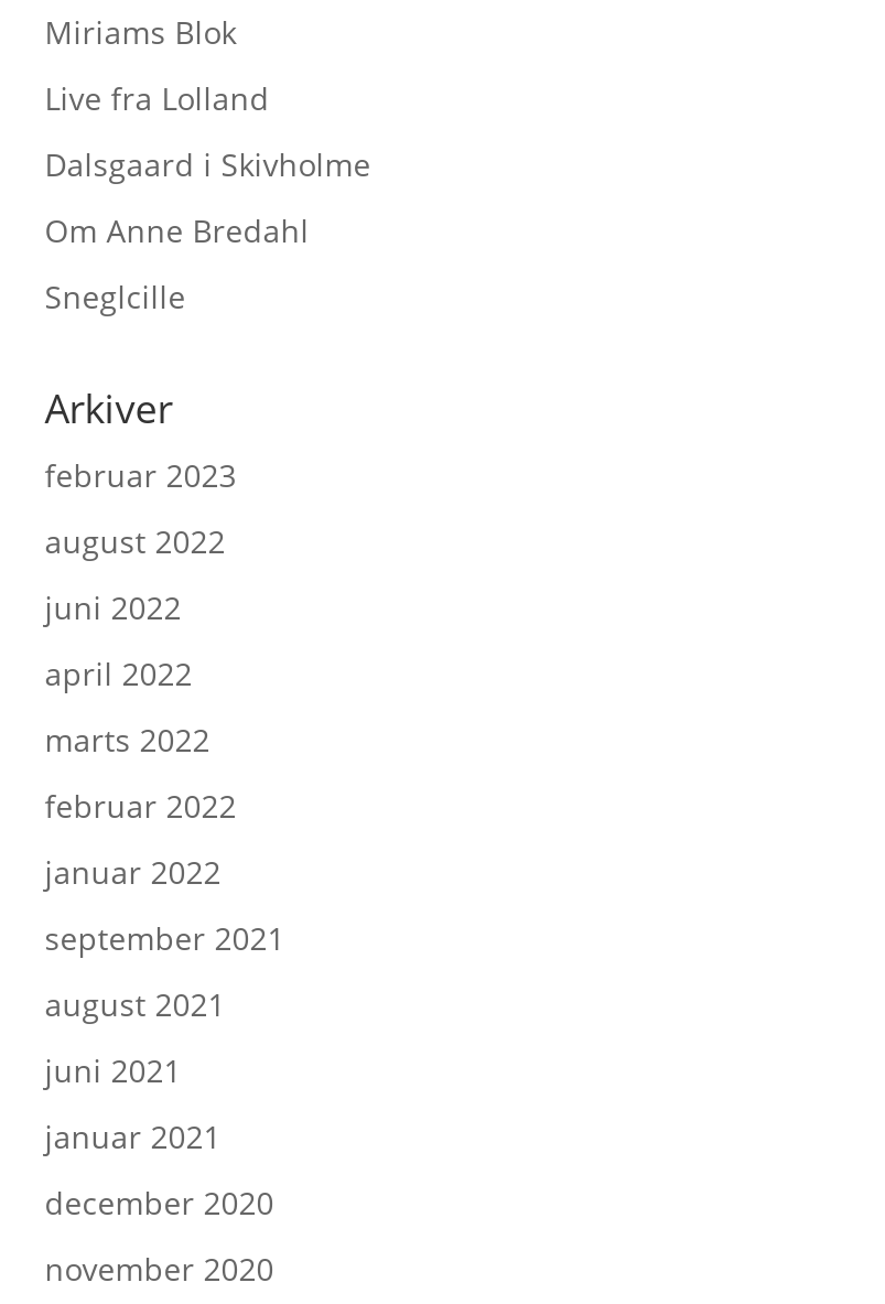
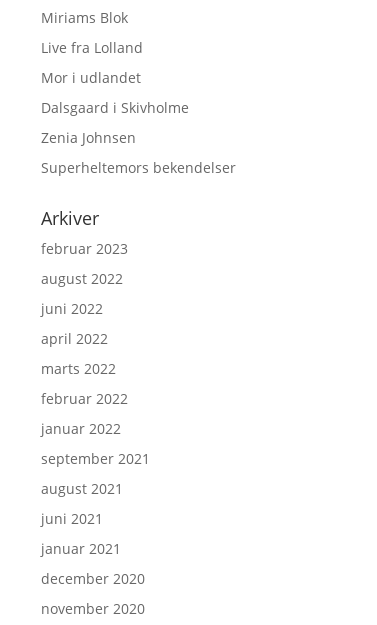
none -> [41,68,141,87] Mor i udlandet
[45,209,309,251] Om Anne Bredahl -> [41,128,136,147] Zenia Johnsen
[45,276,186,317] Sneglcille -> [41,158,236,177] Superheltemors bekendelser

